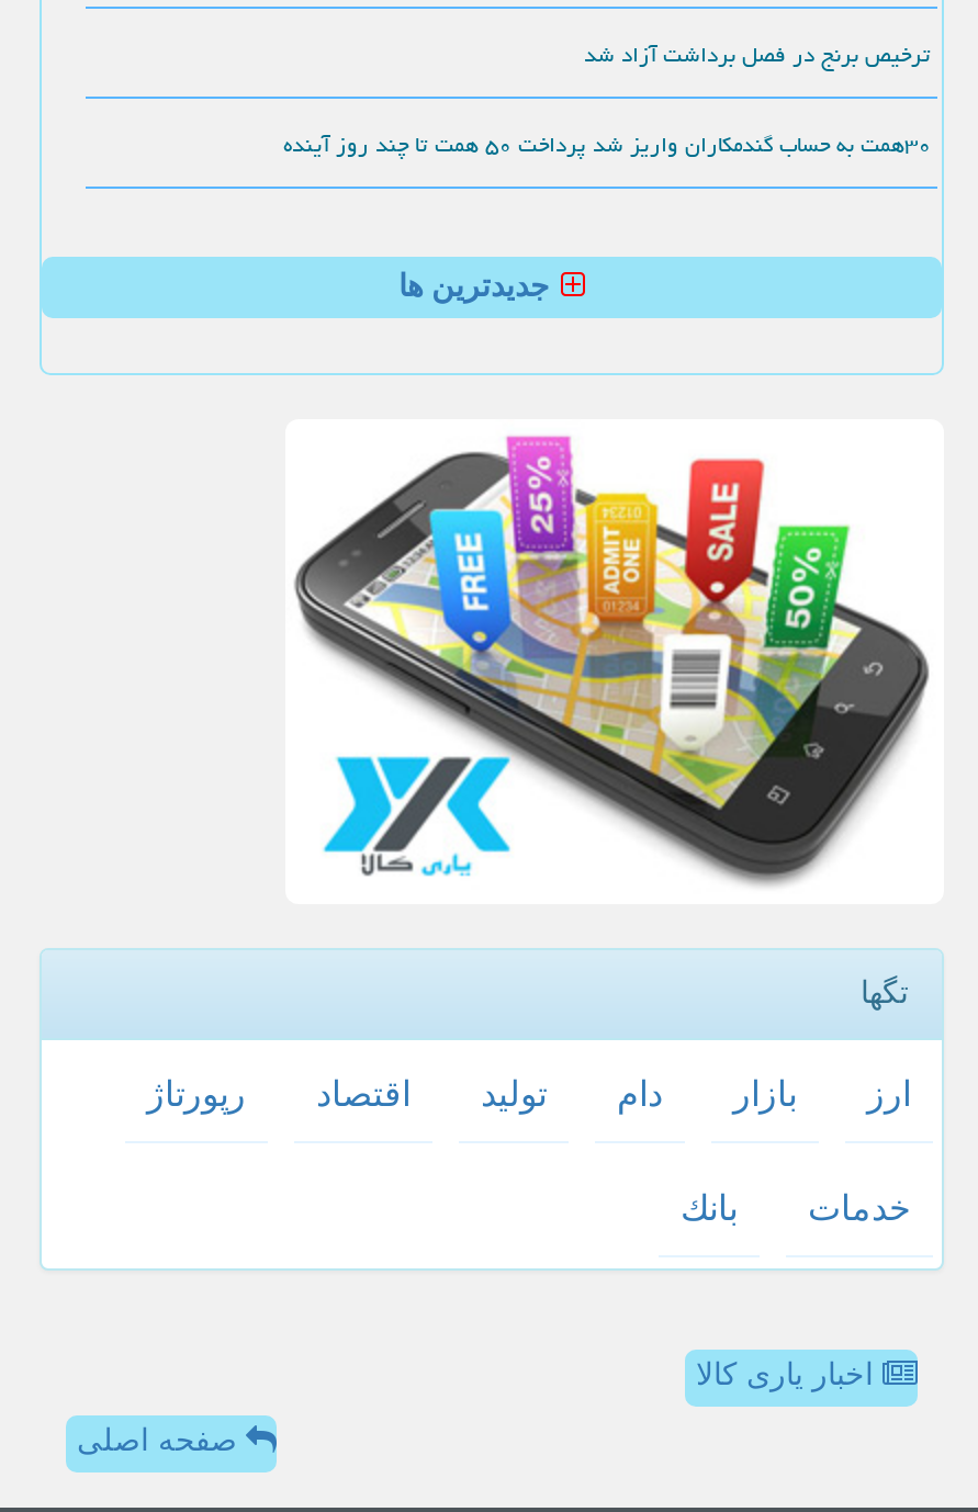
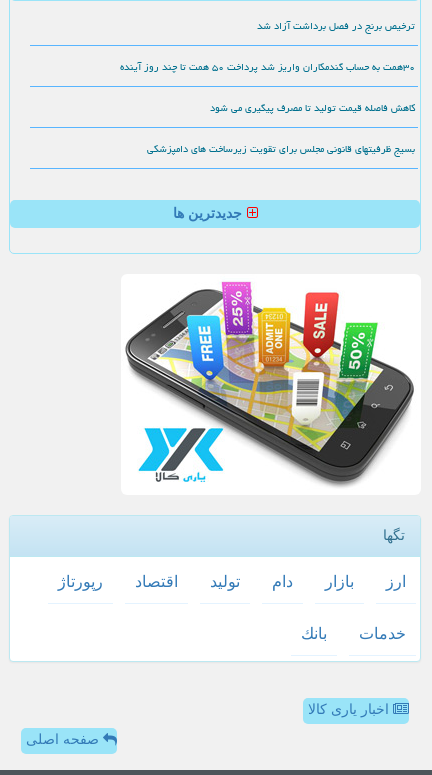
none -> [147,98,415,159] کاهش فاصله قیمت تولید تا مصرف پیگیری می شود | بسیج ظرفیتهای قانونی مجلس برای تقویت زیرساخت های دامپزشکی

